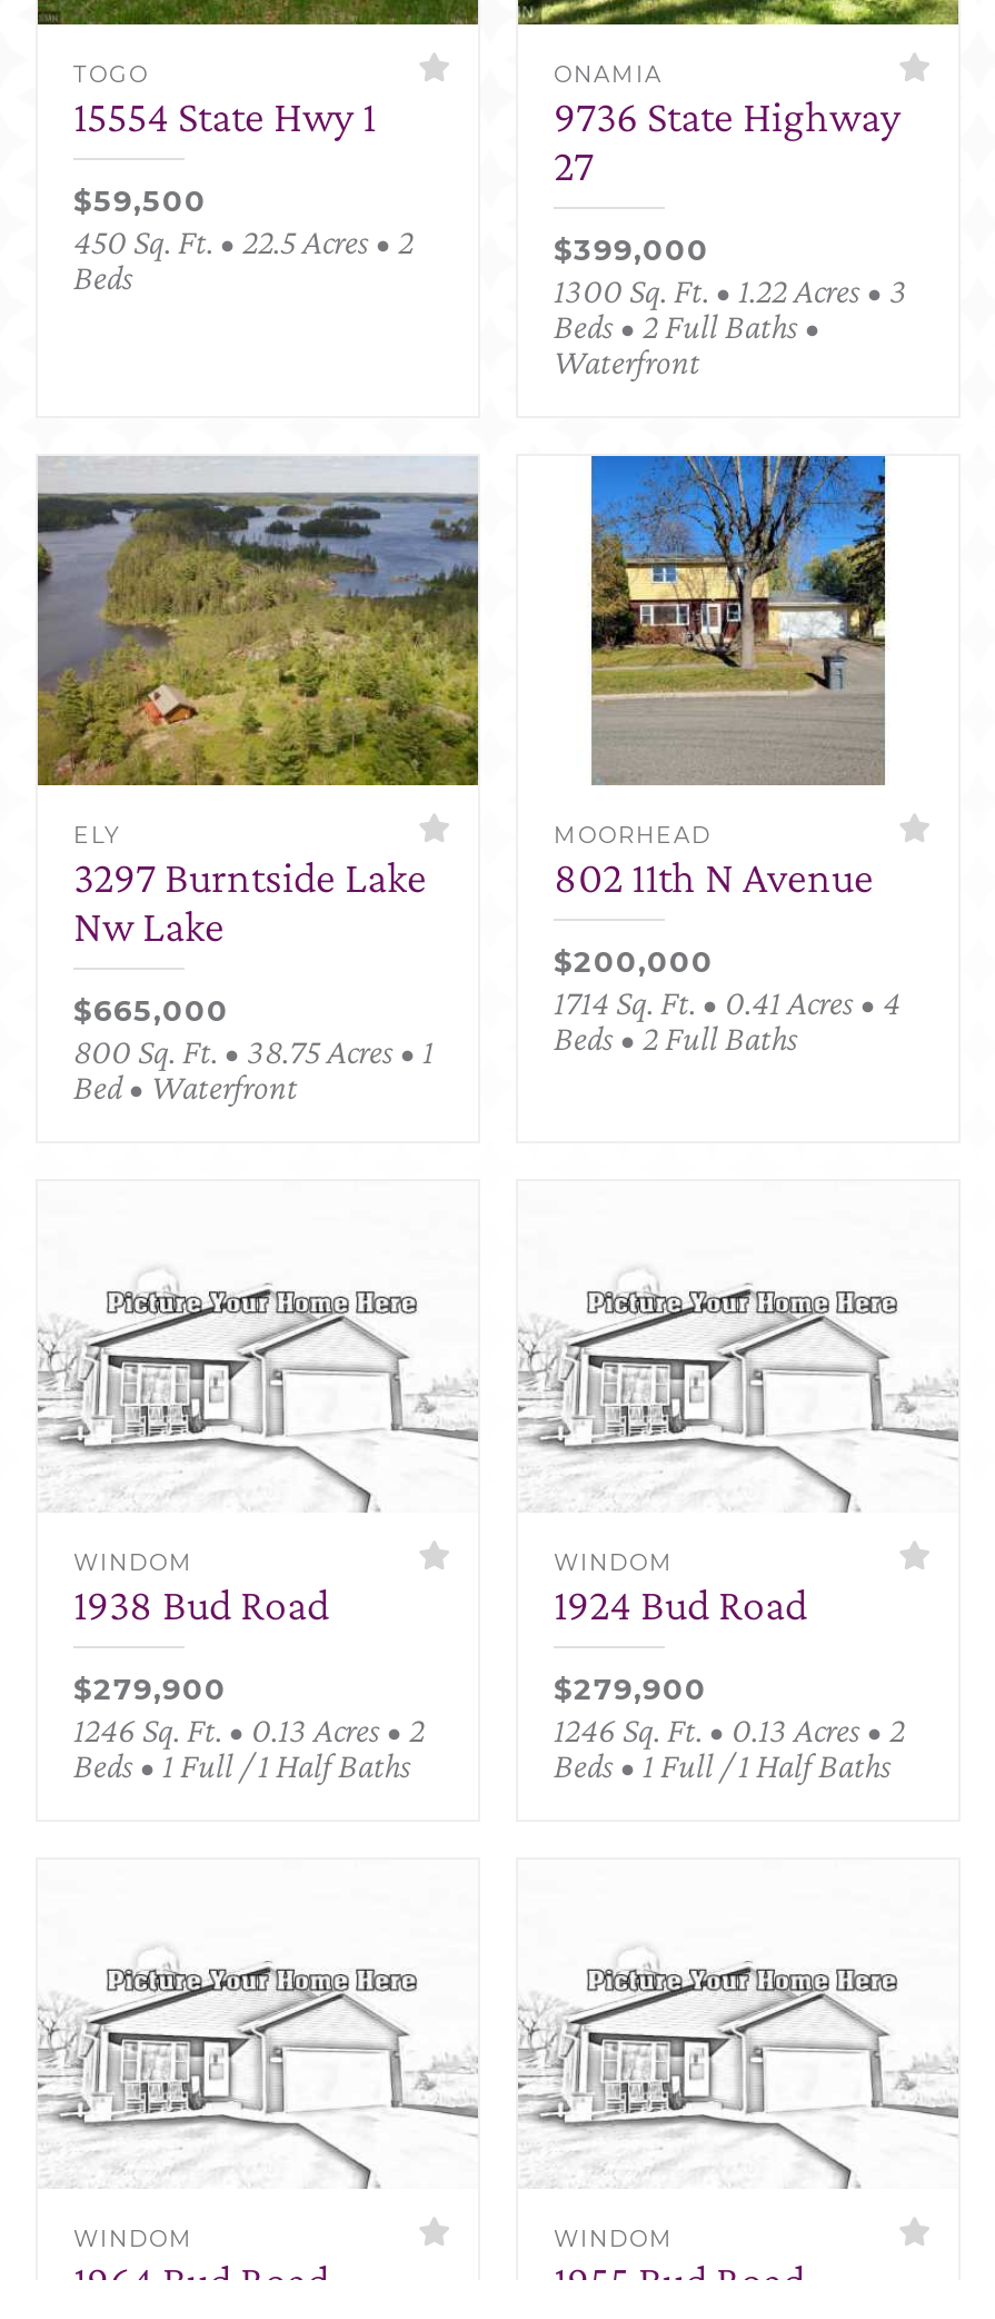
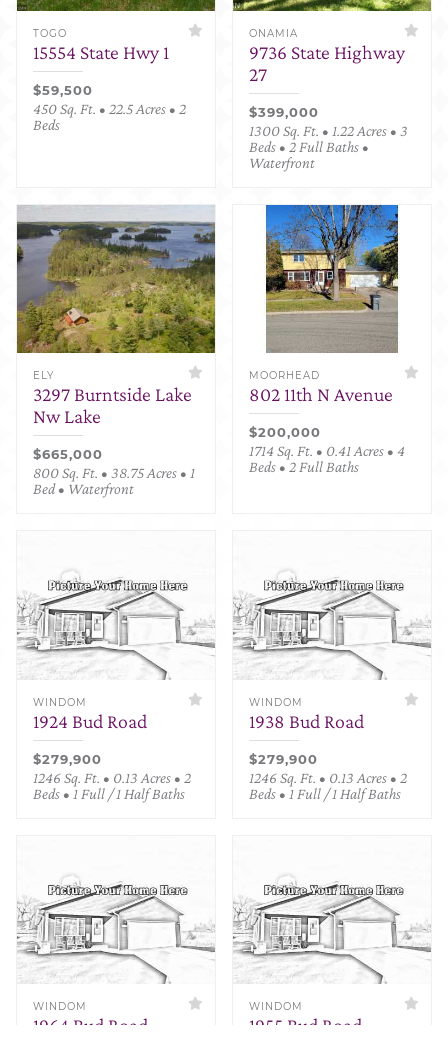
[73,1579,329,1628] 1938 Bud Road -> [33,710,147,732] 1924 Bud Road
[554,1579,807,1628] 1924 Bud Road -> [249,710,364,732] 1938 Bud Road

